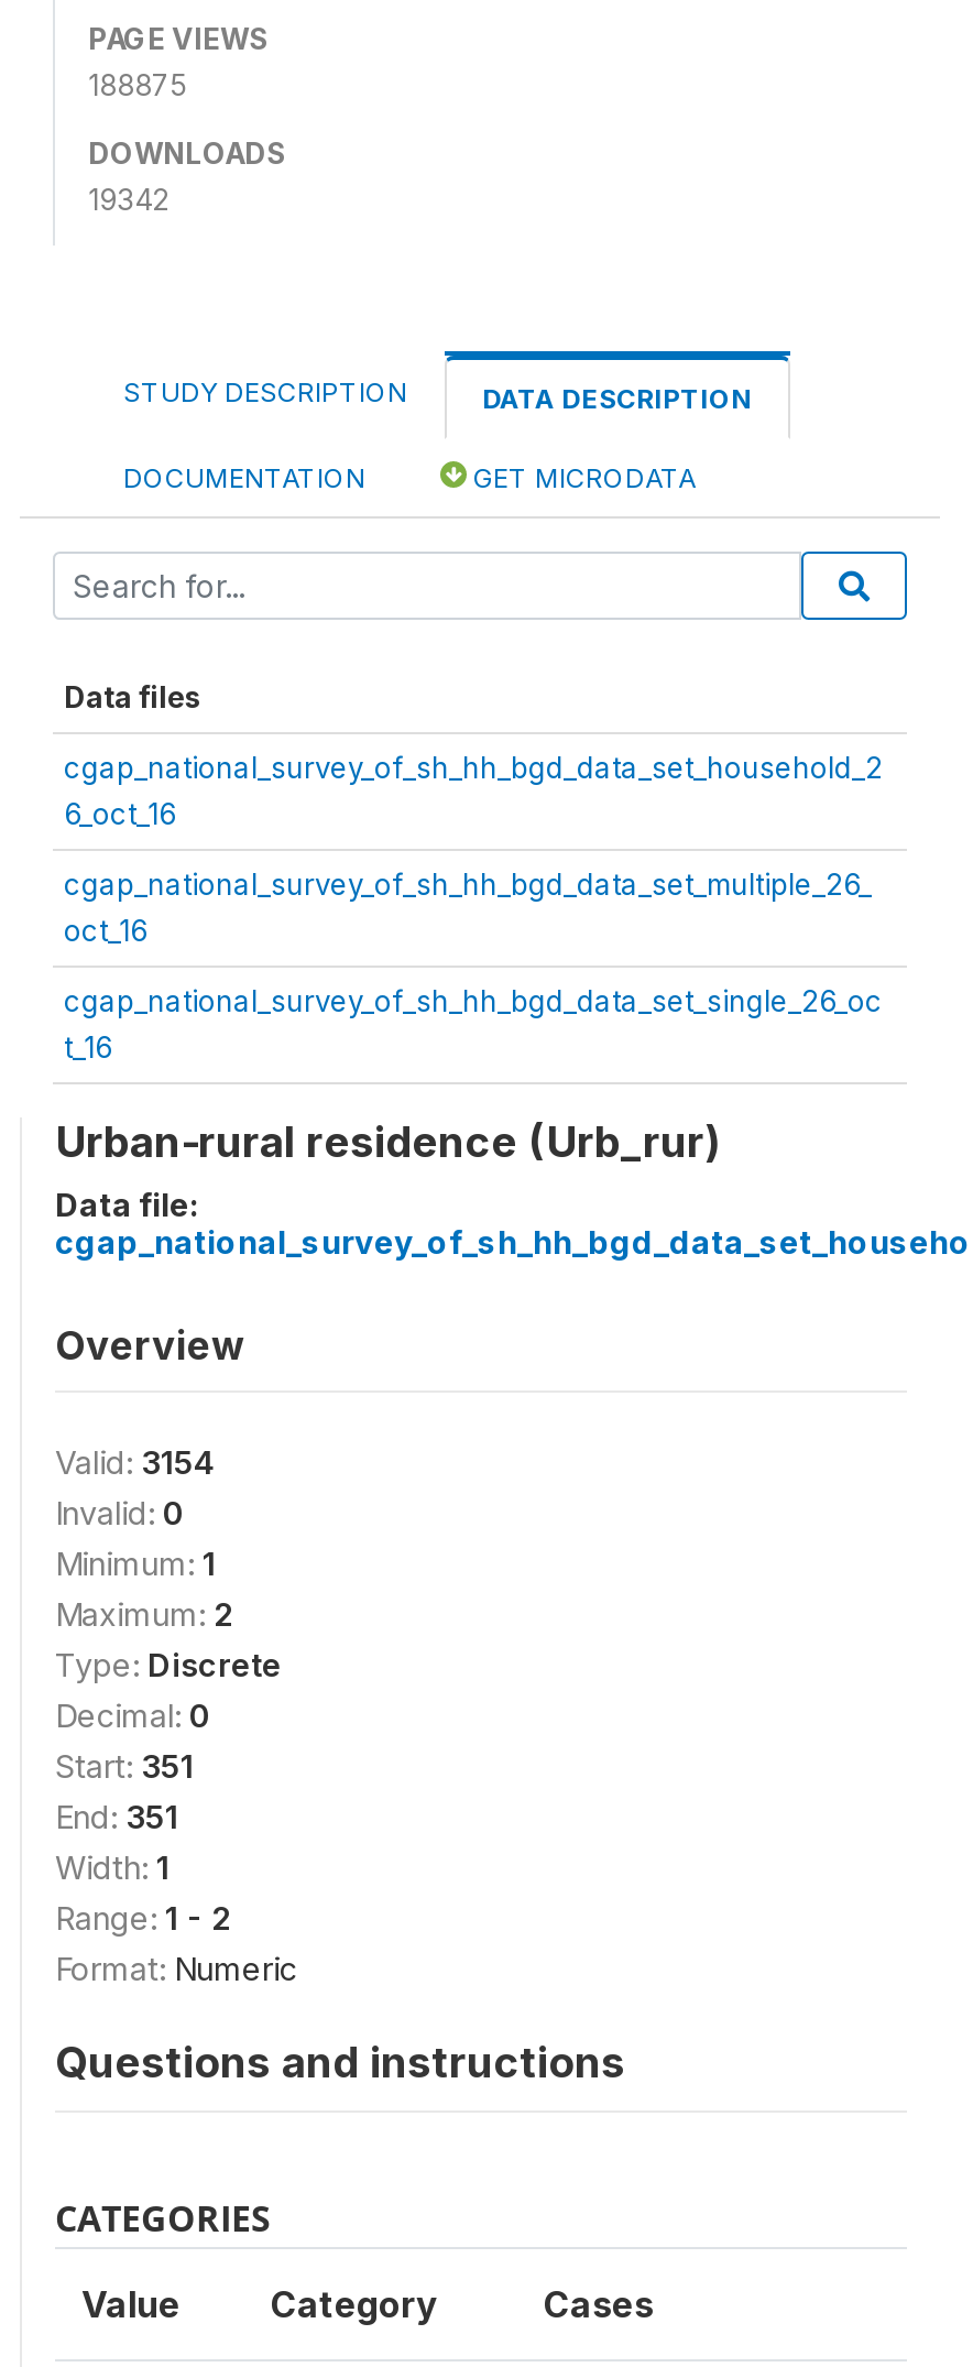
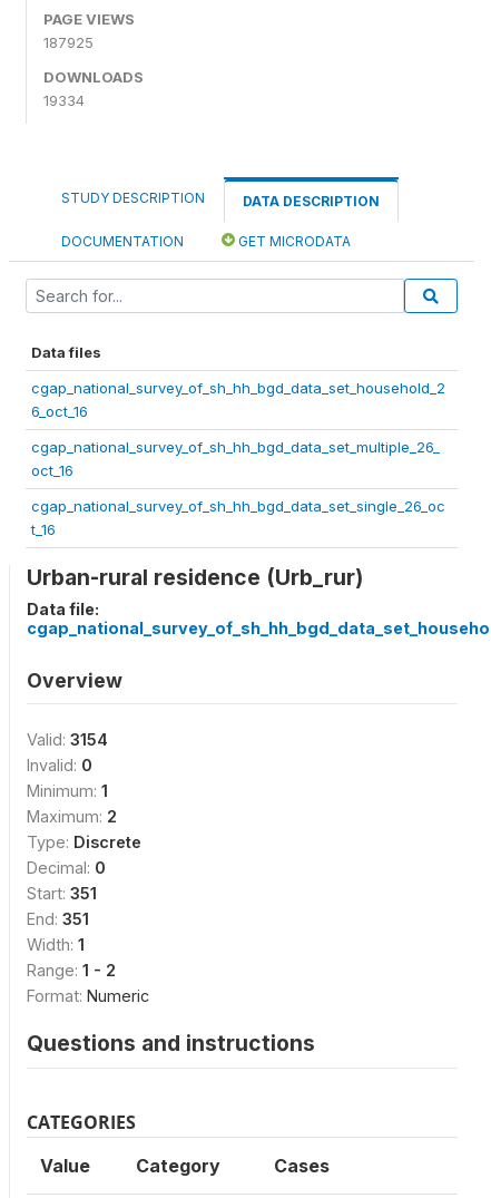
[88,66,187,101] 188875 -> [43,33,94,51] 187925
[88,181,170,216] 19342 -> [43,91,85,109] 19334

